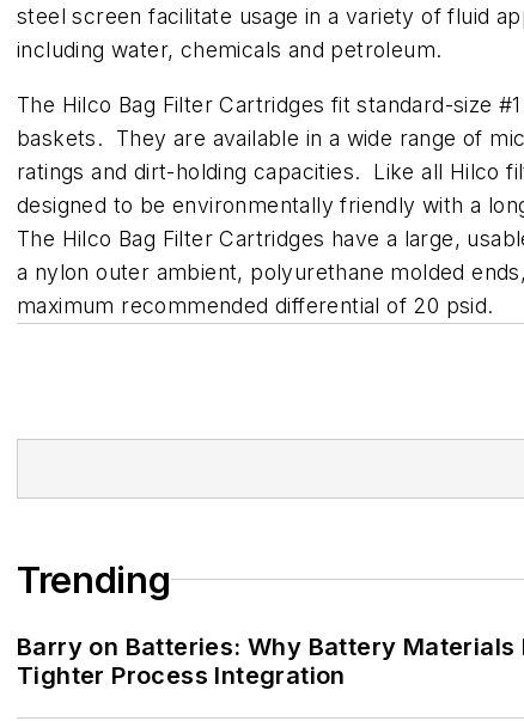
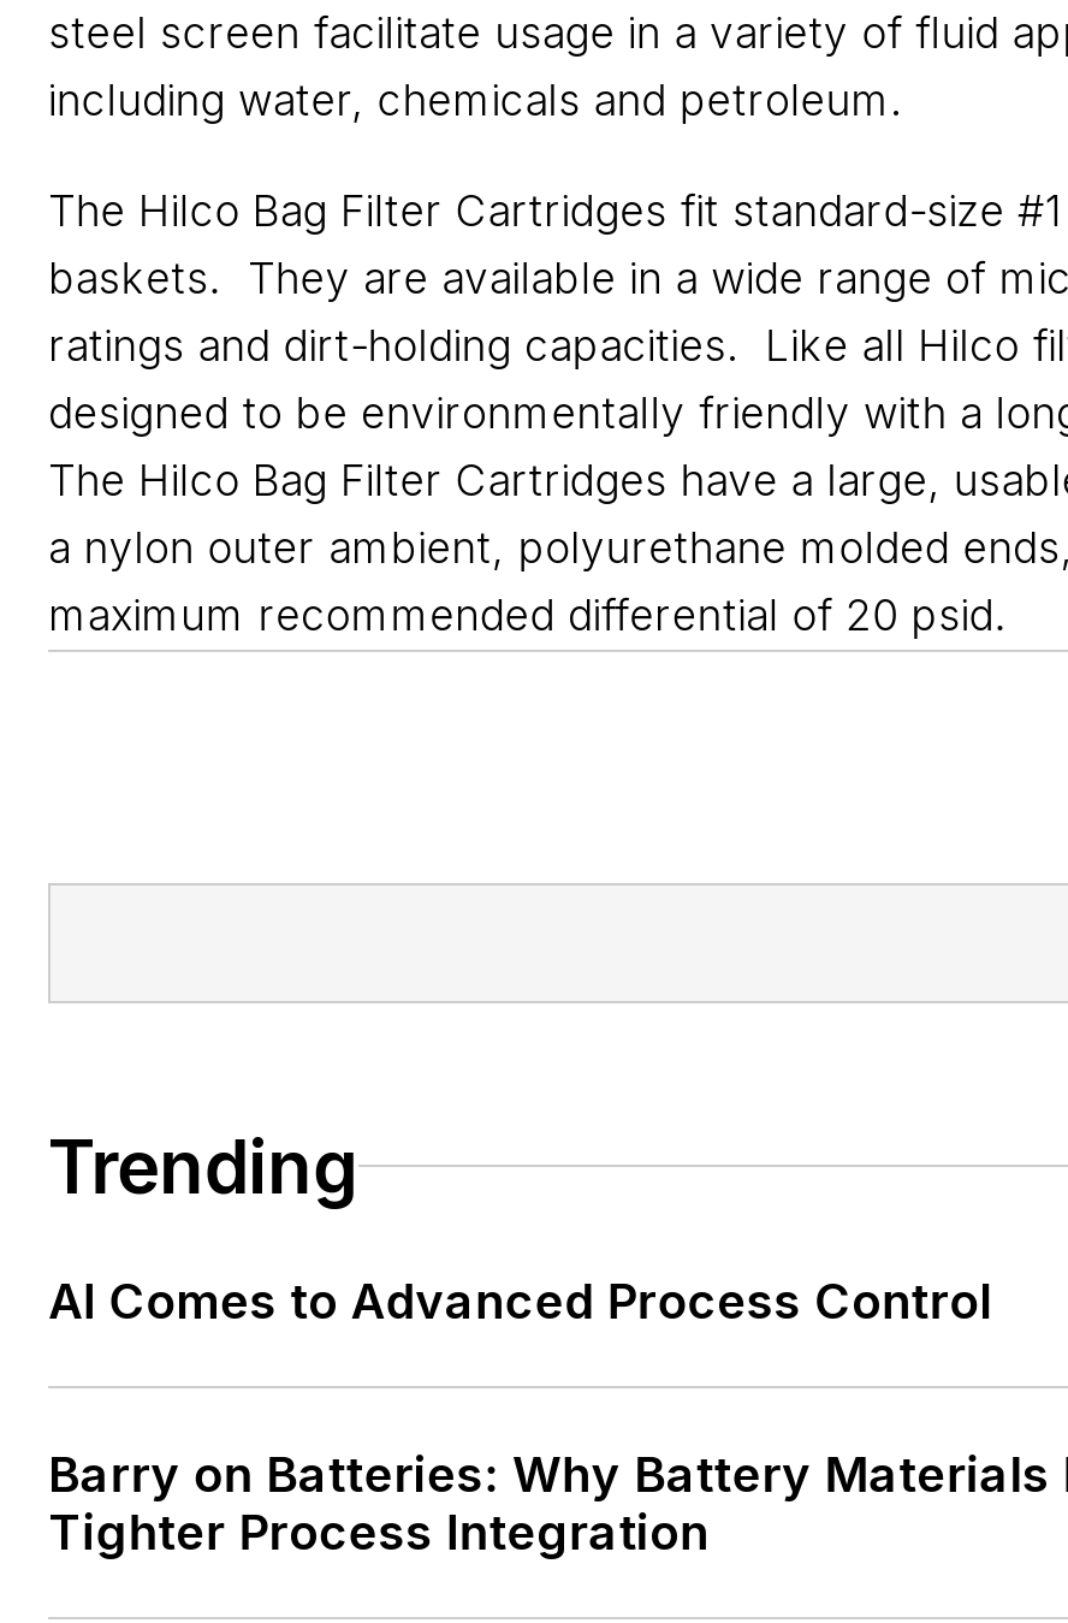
none -> [48,1273,992,1331] AI Comes to Advanced Process Control

